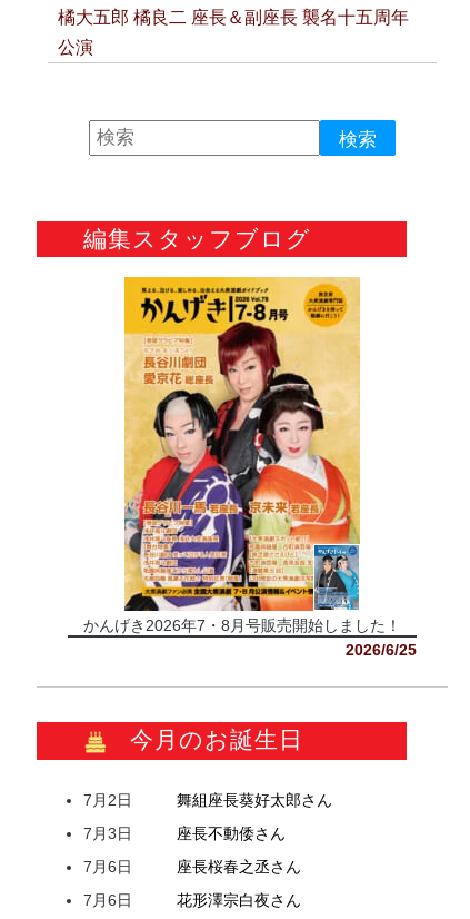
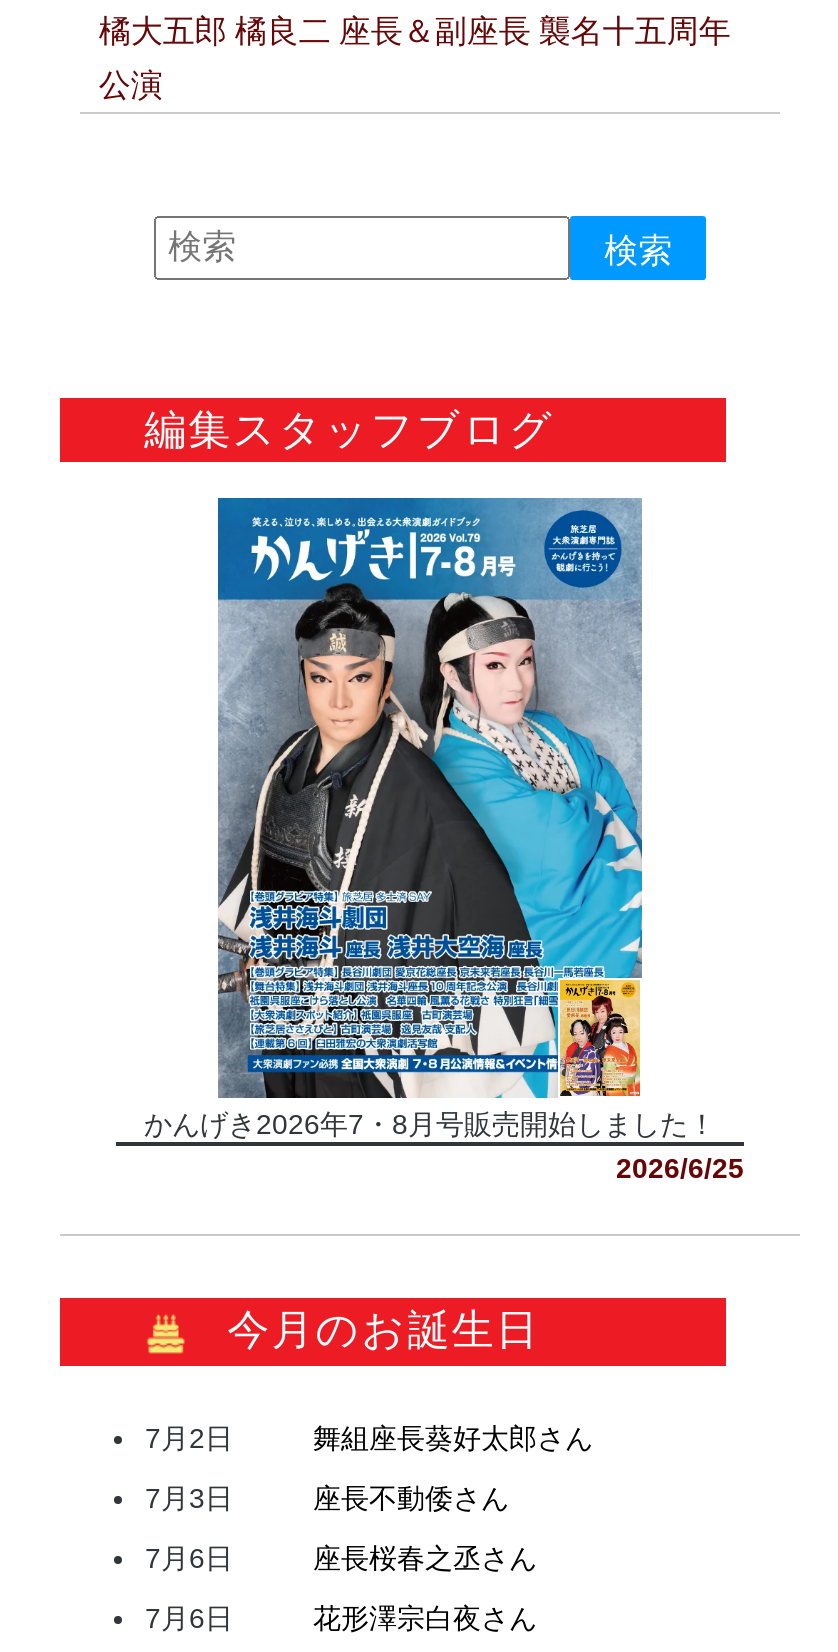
[123,276,361,612] [image] -> [216,496,644,1100] [image]

